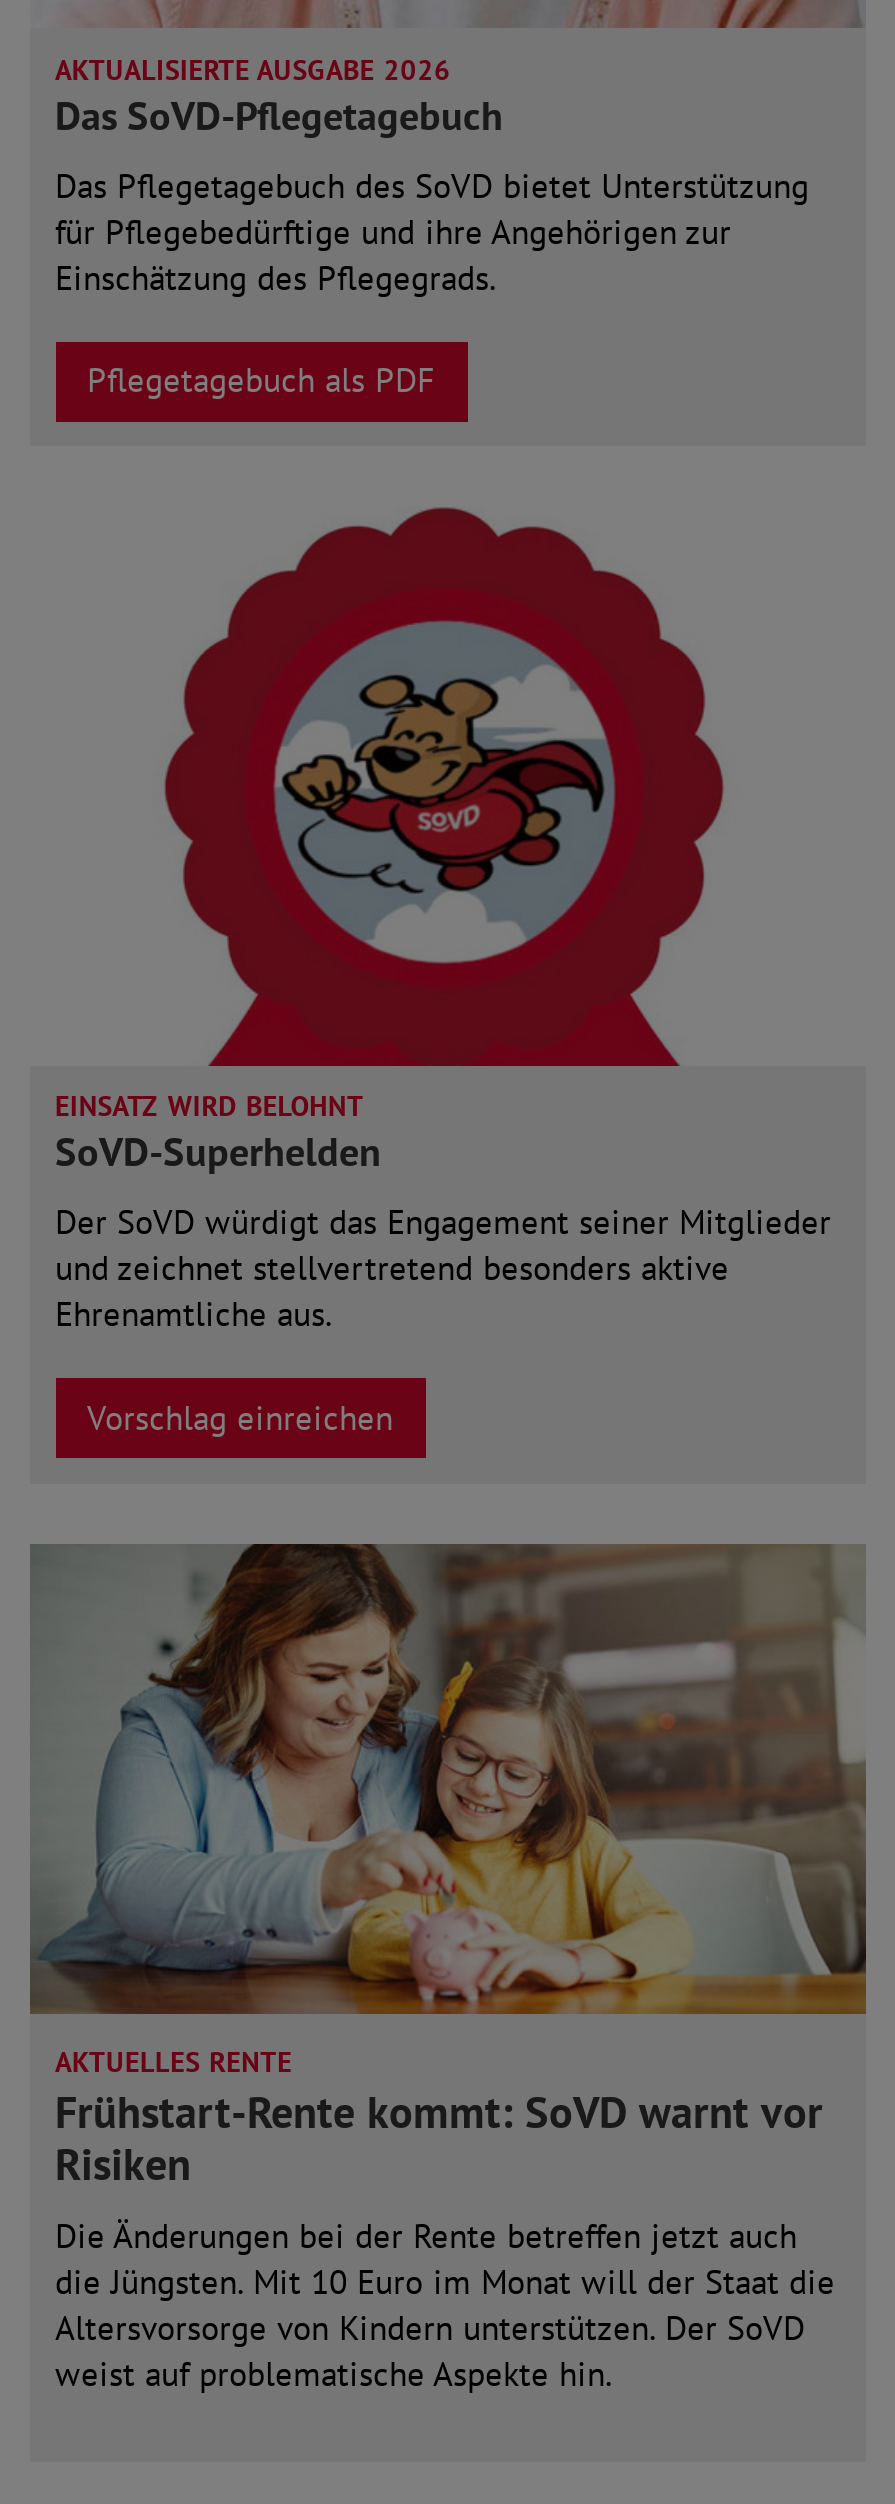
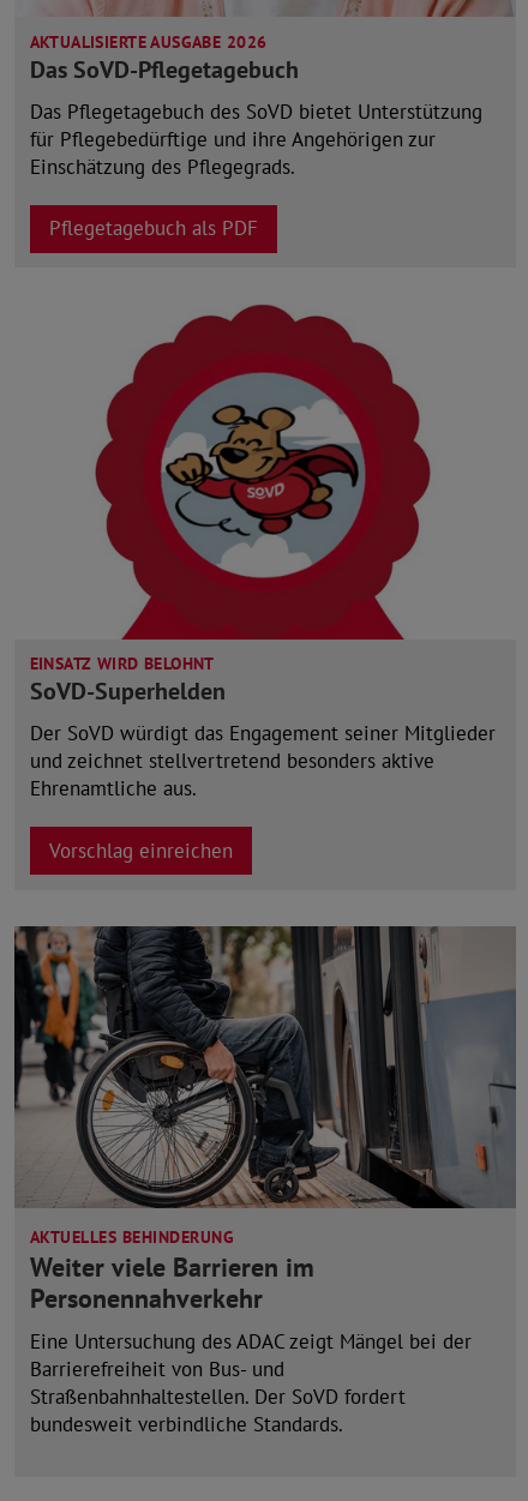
[30,1542,868,2396] [image] | AKTUELLES RENTE | Frühstart-Rente kommt: SoVD warnt vor | Risiken | Die Änderungen bei der Rente betreffen jetzt auch | die Jüngsten. Mit 10 Euro im Monat will der Staat die | Altersvorsorge von Kindern unterstützen. Der SoVD | weist auf problematische Aspekte hin. -> [13,925,517,1437] [image] | AKTUELLES BEHINDERUNG | Weiter viele Barrieren im | Personennahverkehr | Eine Untersuchung des ADAC zeigt Mängel bei der | Barrierefreiheit von Bus- und | Straßenbahnhaltestellen. Der SoVD fordert | bundesweit verbindliche Standards.

